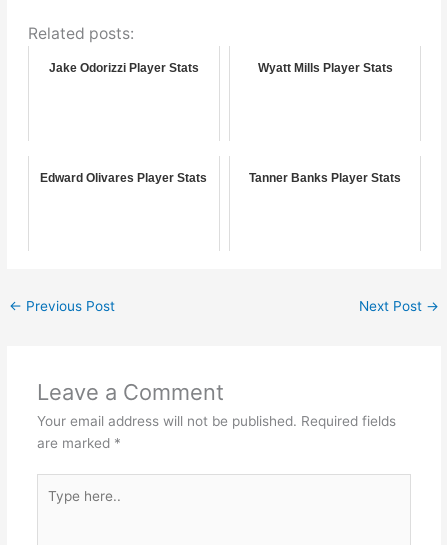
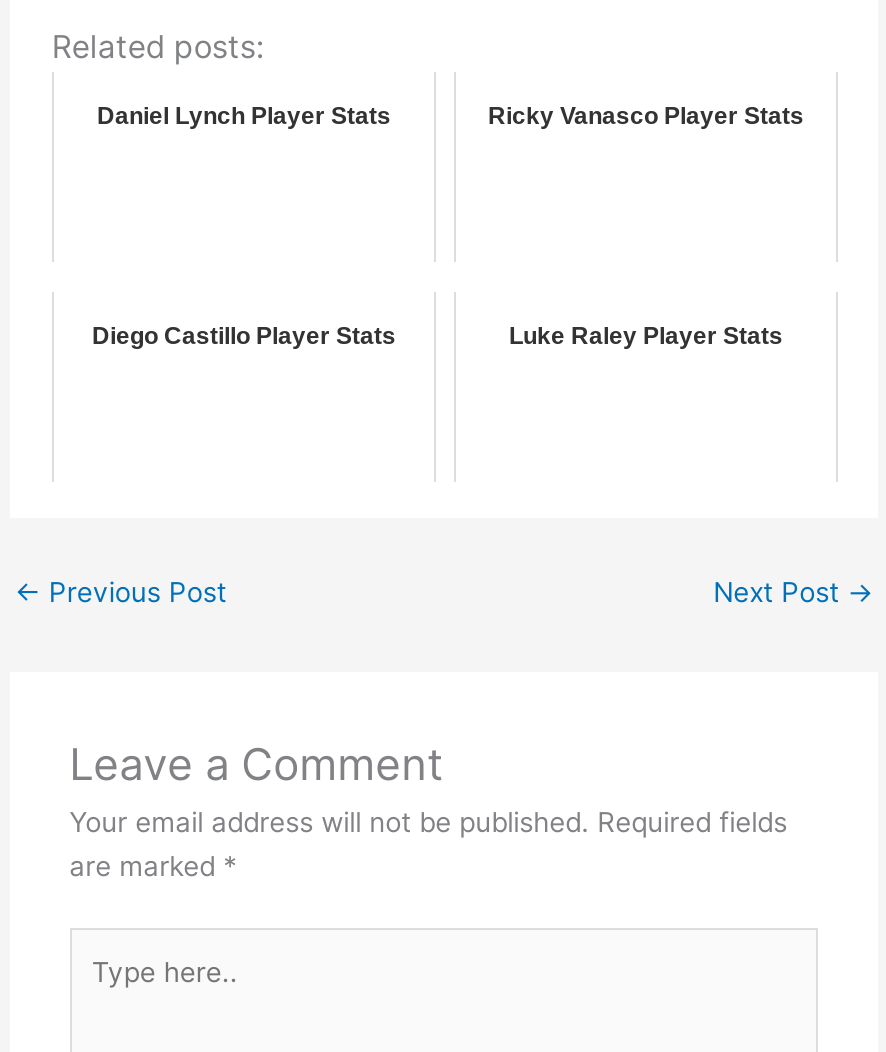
[49,61,199,75] Jake Odorizzi Player Stats -> [97,101,391,129] Daniel Lynch Player Stats
[257,61,392,75] Wyatt Mills Player Stats -> [488,101,804,129] Ricky Vanasco Player Stats
[40,171,207,185] Edward Olivares Player Stats -> [92,321,396,349] Diego Castillo Player Stats
[249,171,401,185] Tanner Banks Player Stats -> [509,321,783,349] Luke Raley Player Stats

